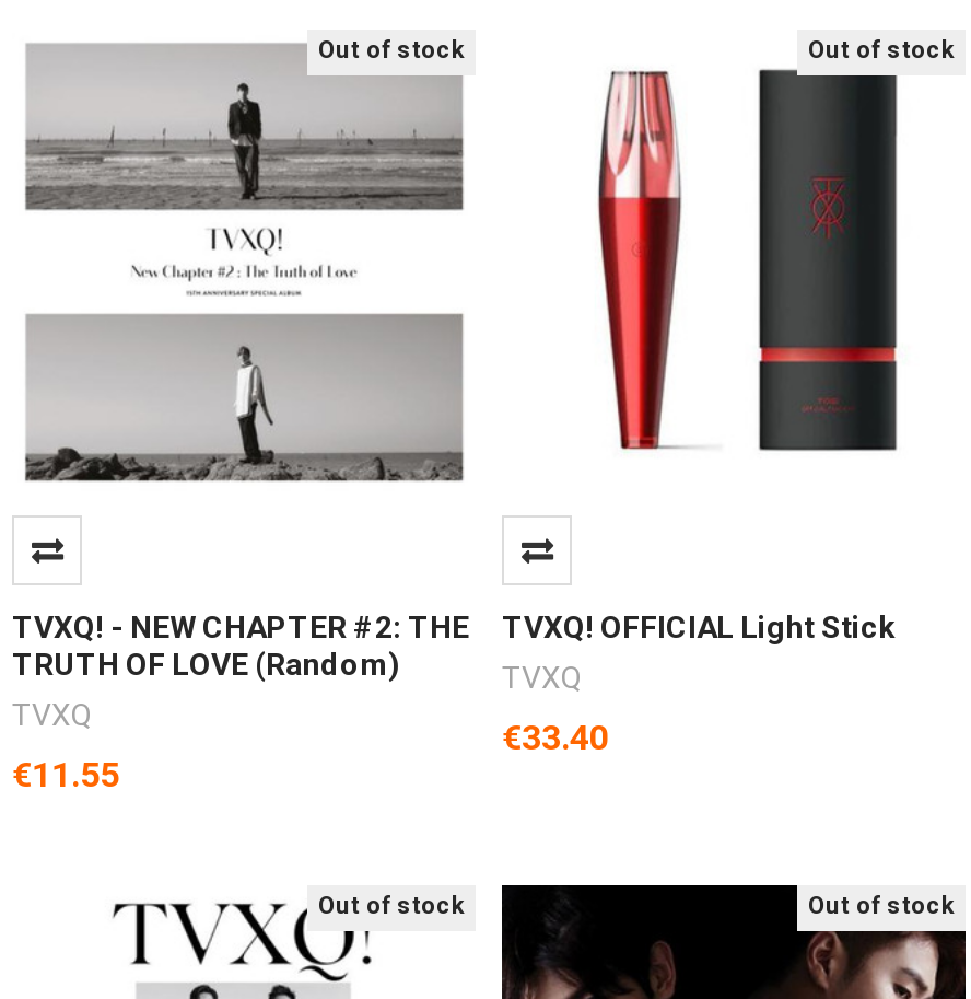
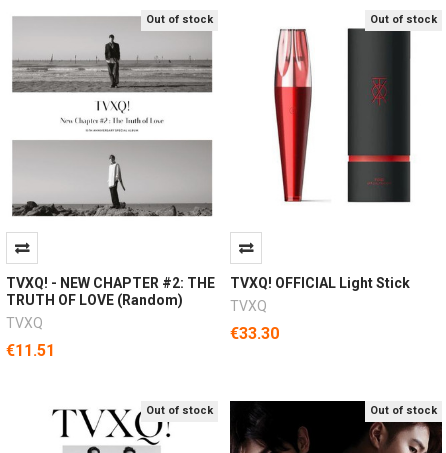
[502,716,609,758] €33.40 -> [230,324,279,343] €33.30
[12,753,119,795] €11.55 -> [6,341,55,360] €11.51

